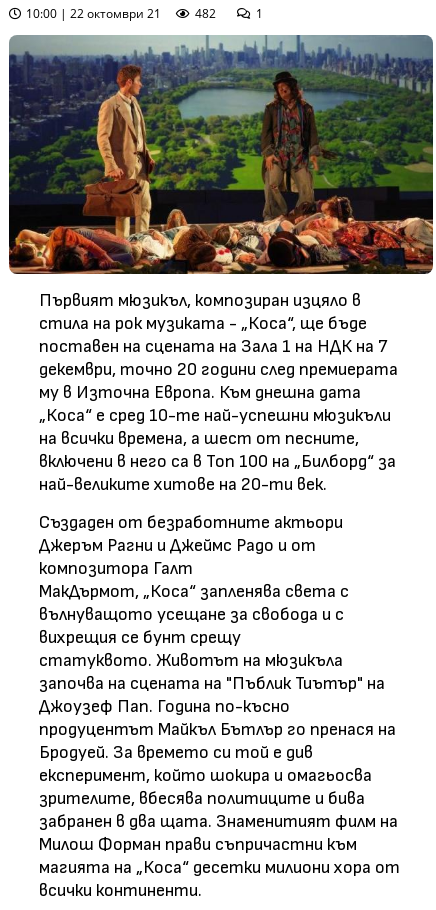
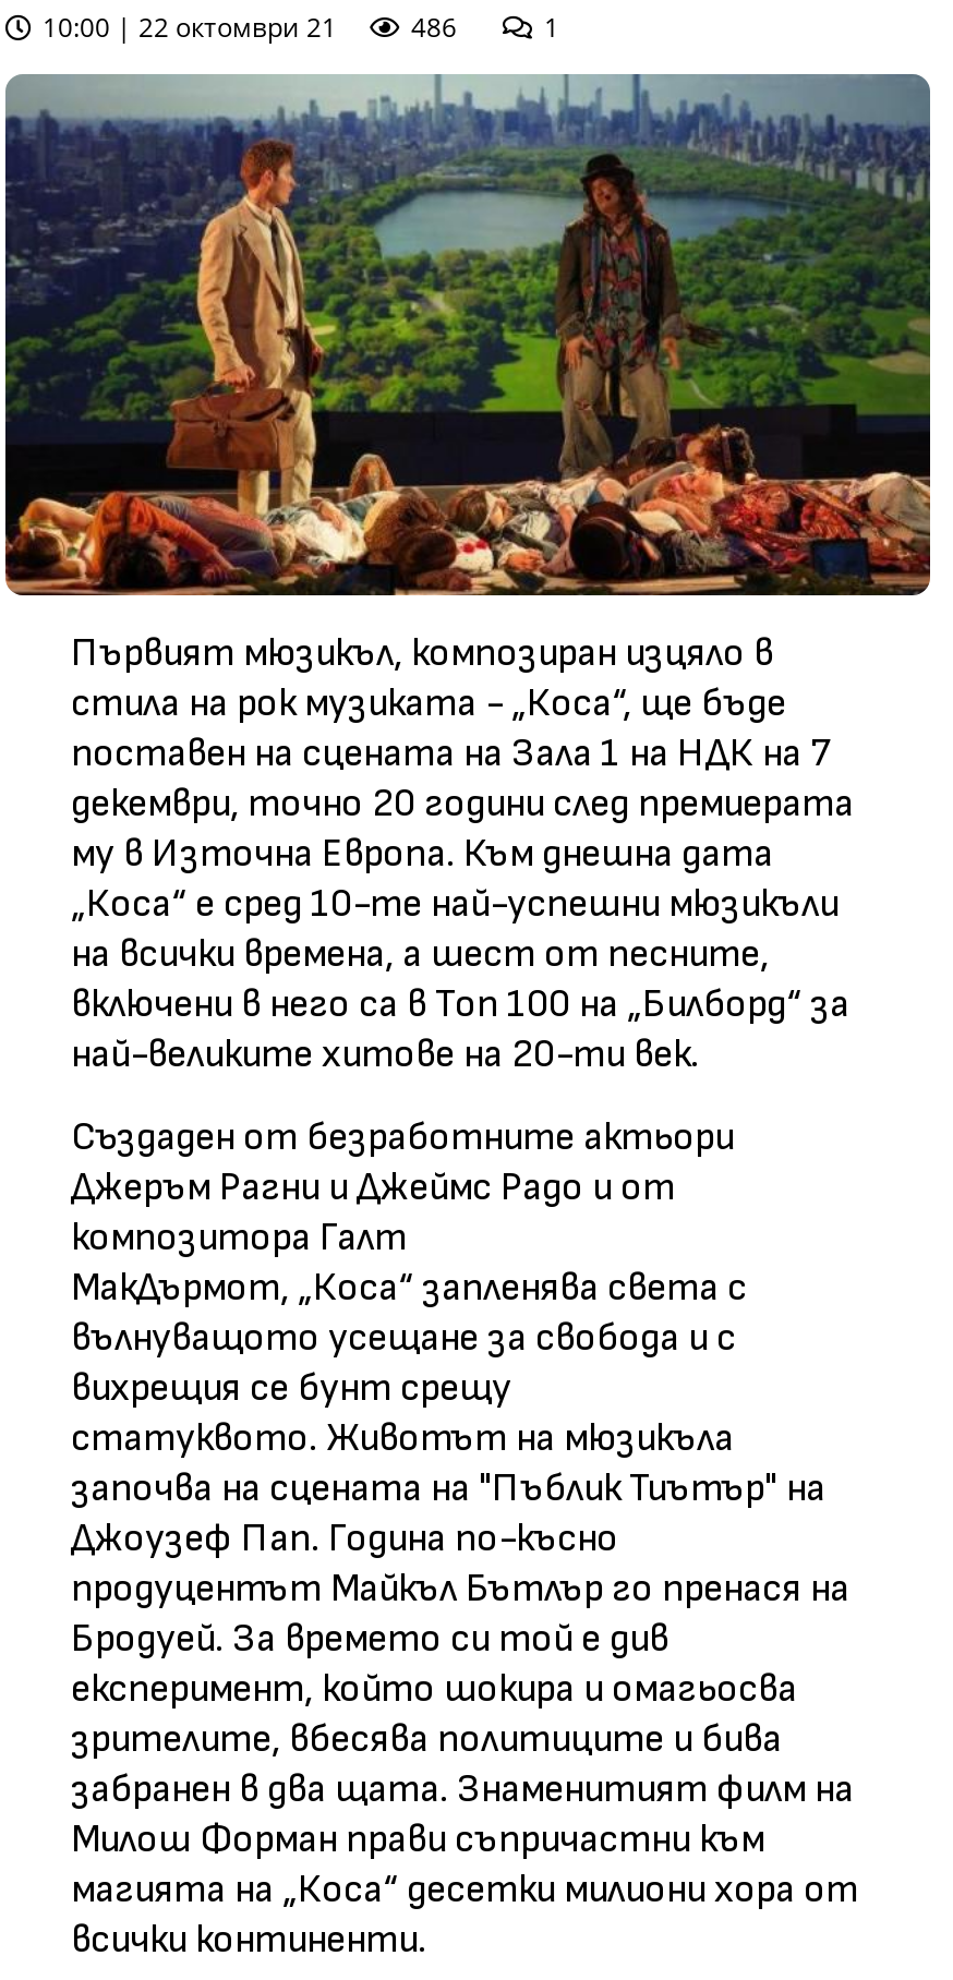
[195,5,216,22] 482 -> [411,9,457,46] 486

